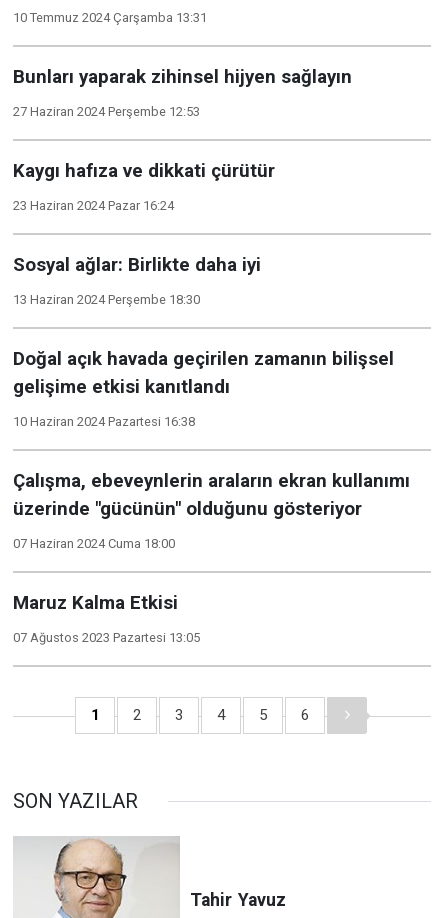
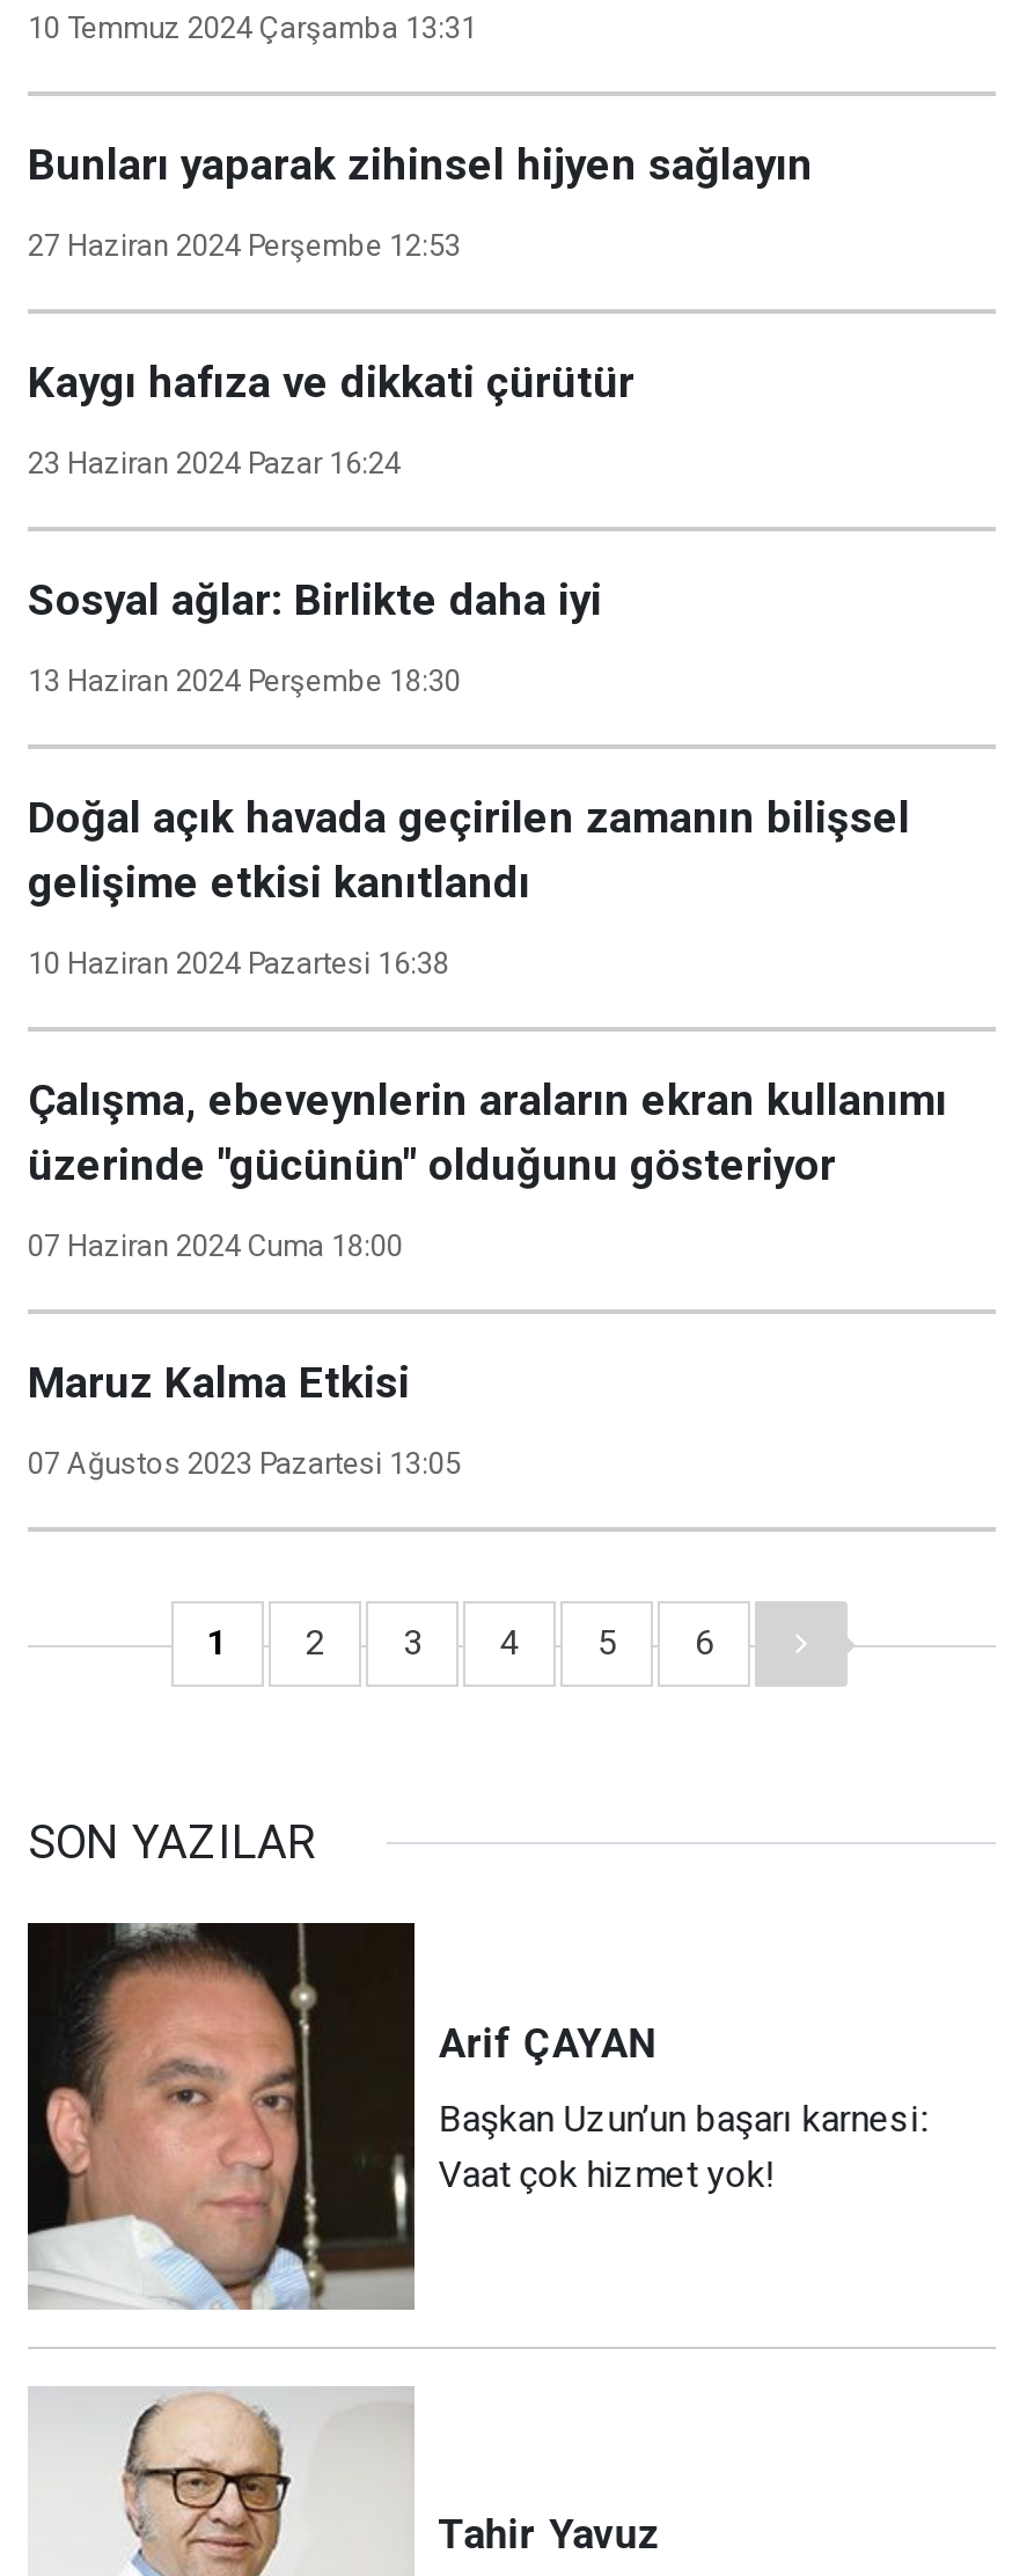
none -> [25,1921,927,2312] [image] | Arif ÇAYAN | Başkan Uzun’un başarı karnesi: | Vaat çok hizmet yok!

